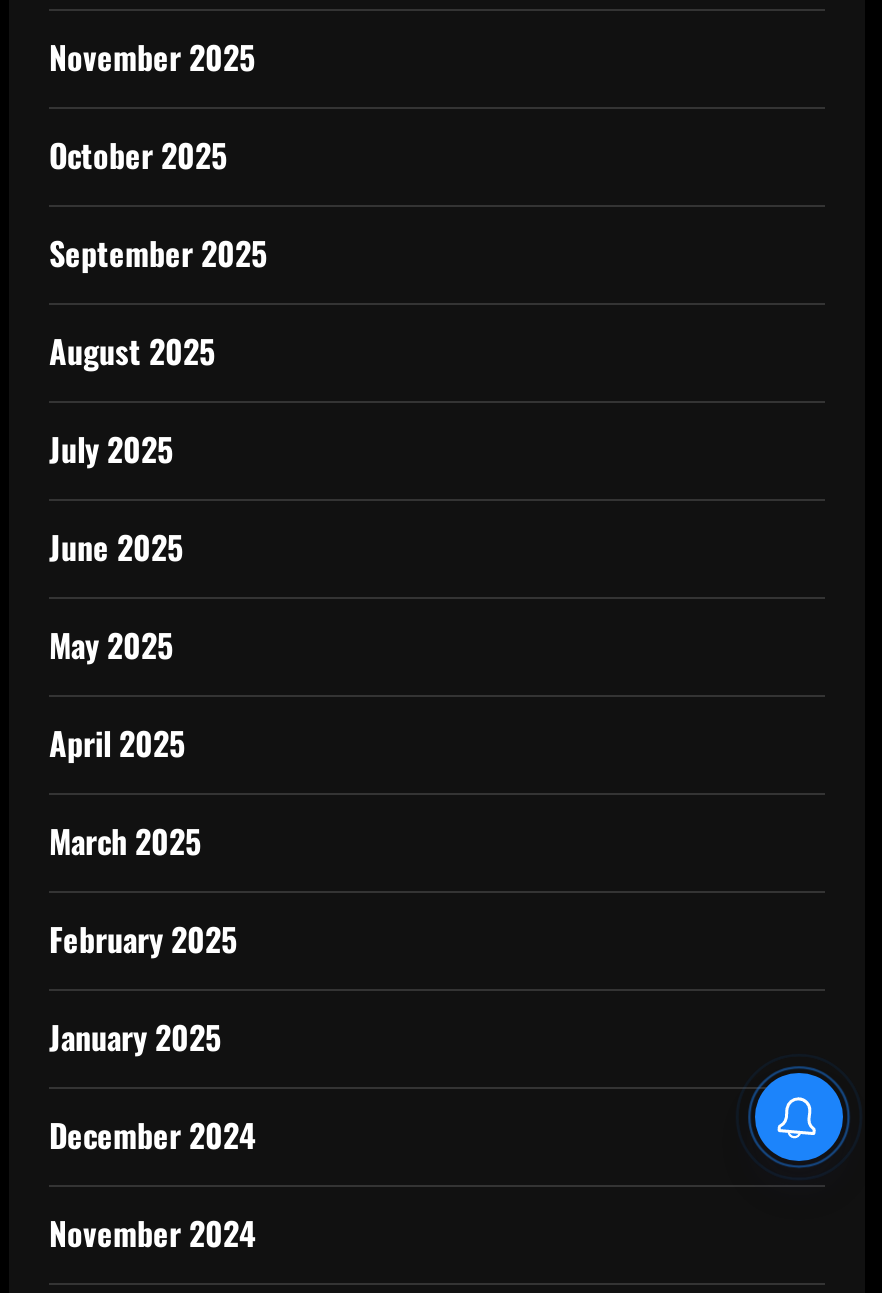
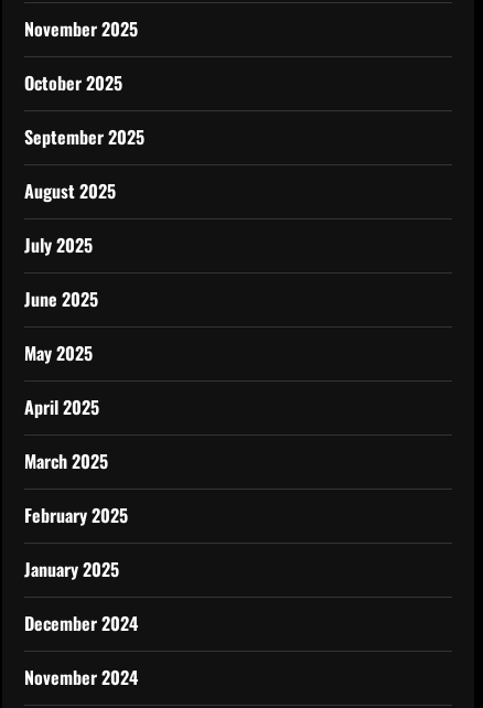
[747,1065,851,1169] [image] -> none

